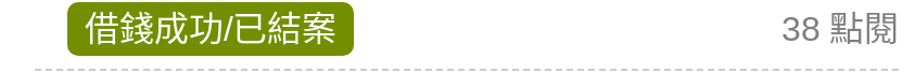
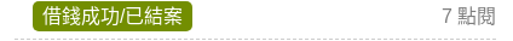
[781,10,899,46] 38 點閱 -> [442,6,496,26] 7 點閱

